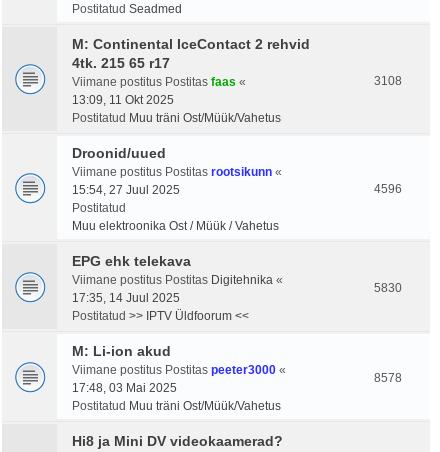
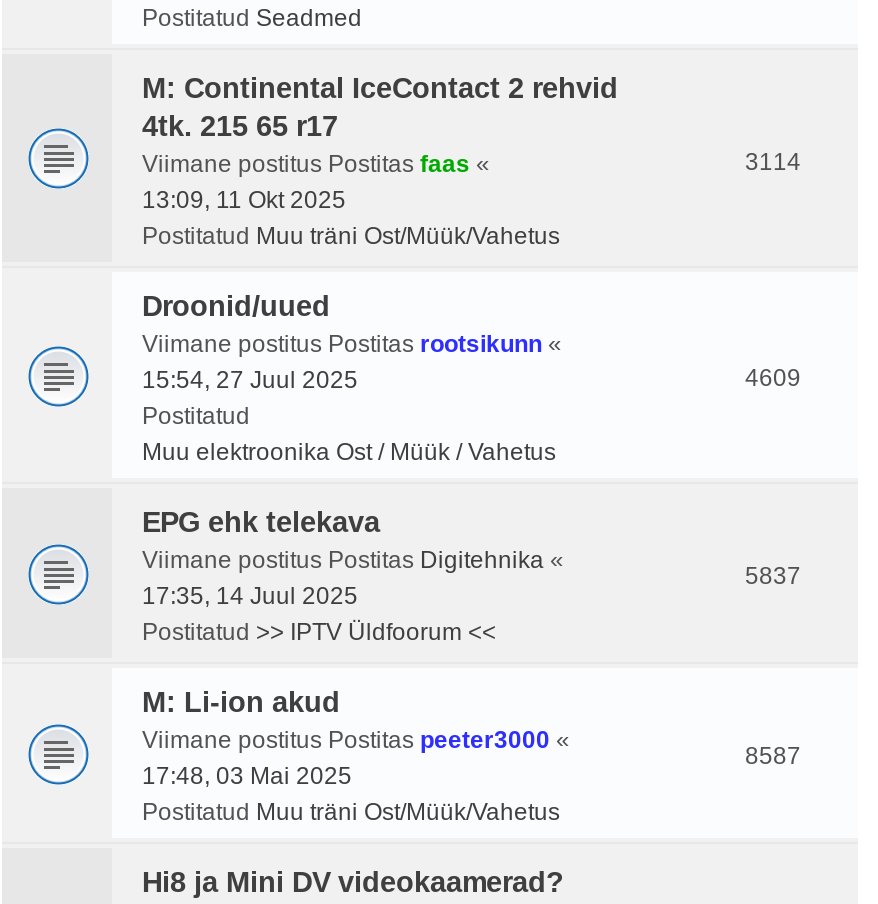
[373,74,401,88] 3108 -> [745,148,801,176] 3114
[373,182,401,196] 4596 -> [745,364,801,392] 4609
[373,281,401,295] 5830 -> [745,562,801,590] 5837
[373,371,401,385] 8578 -> [745,742,801,770] 8587

